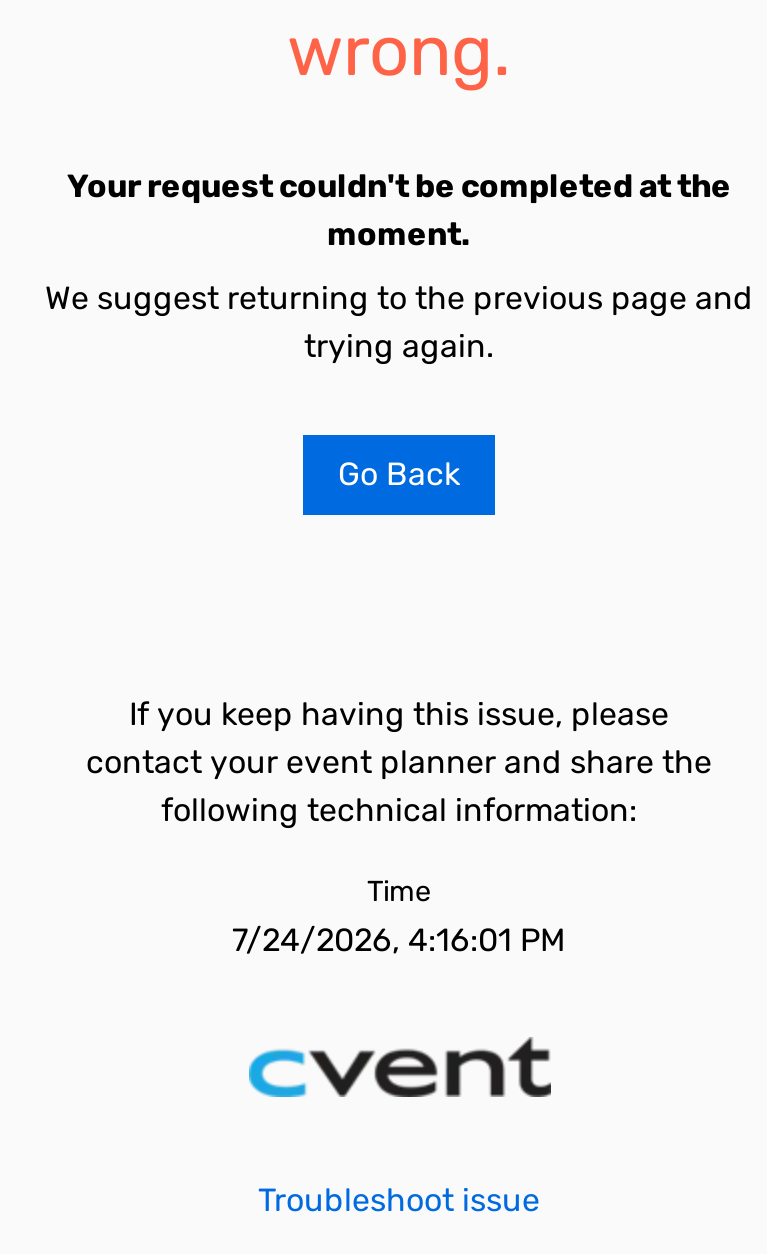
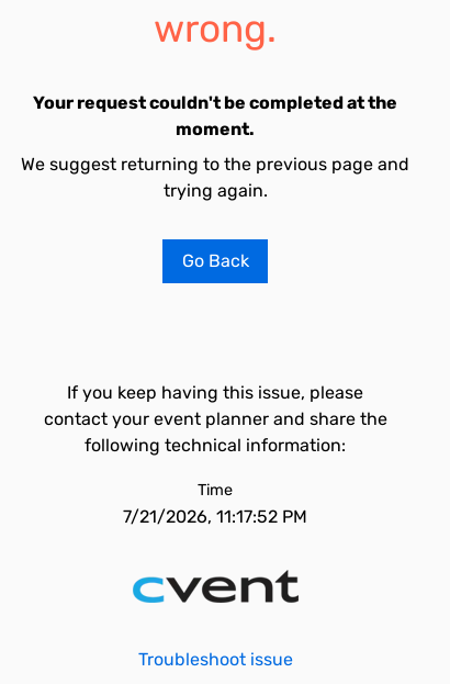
[232,921,566,959] 7/24/2026, 4:16:01 PM -> [123,506,307,527] 7/21/2026, 11:17:52 PM

